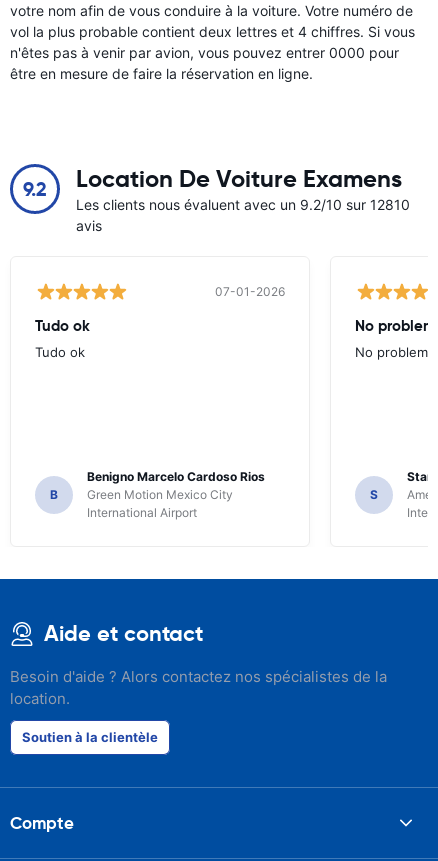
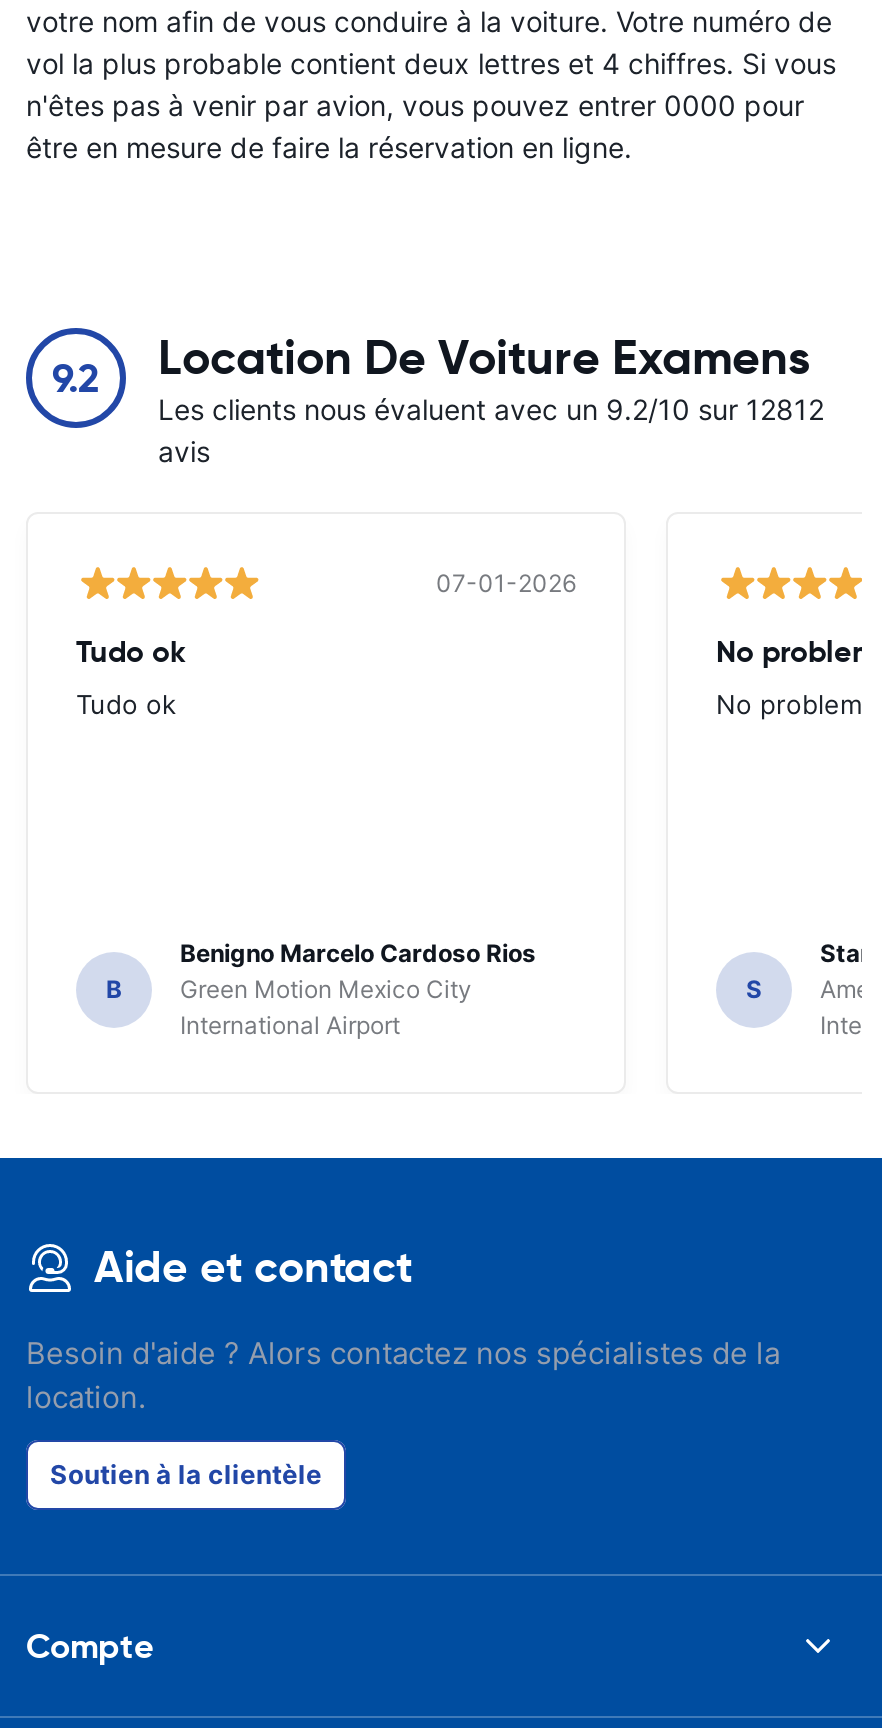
[76,196,410,213] Les clients nous évaluent avec un 9.2/10 sur 12810 -> [158,392,824,426] Les clients nous évaluent avec un 9.2/10 sur 12812

